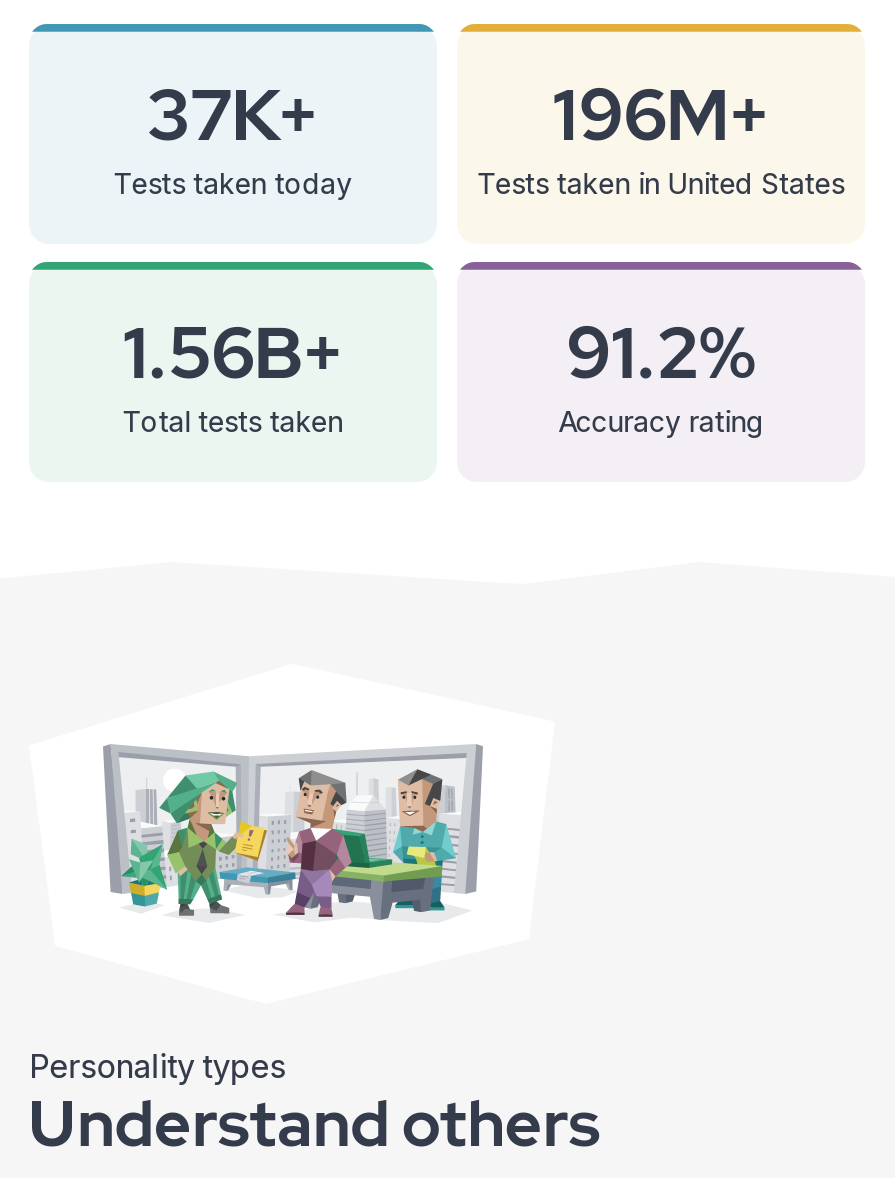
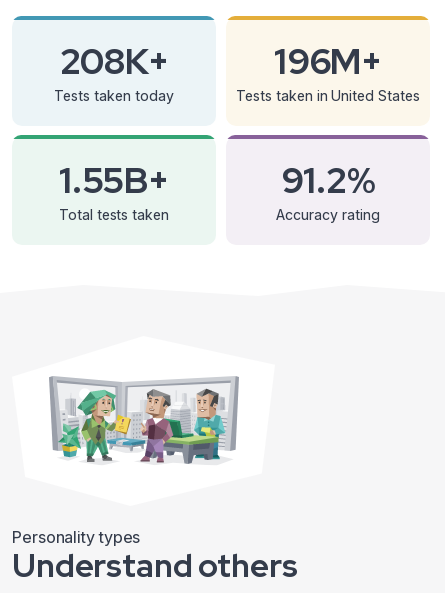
[148,66,318,162] 37K+ -> [59,37,168,85] 208K+
[123,304,343,400] 1.56B+ -> [59,156,169,204] 1.55B+

